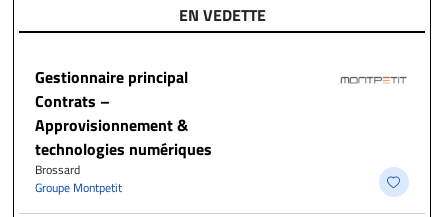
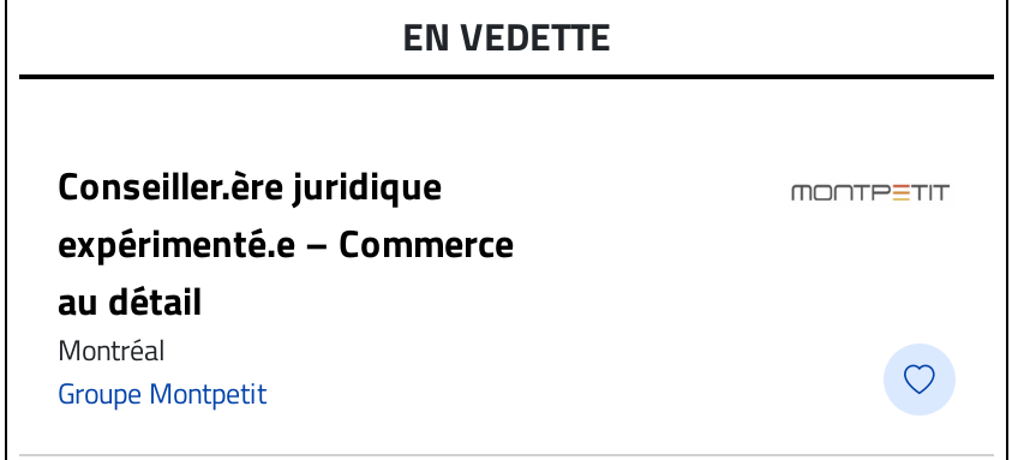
[35,65,212,179] Gestionnaire principal | Contrats – | Approvisionnement & | technologies numériques | Brossard -> [58,156,514,373] Conseiller.ère juridique | expérimenté.e – Commerce | au détail | Montréal

